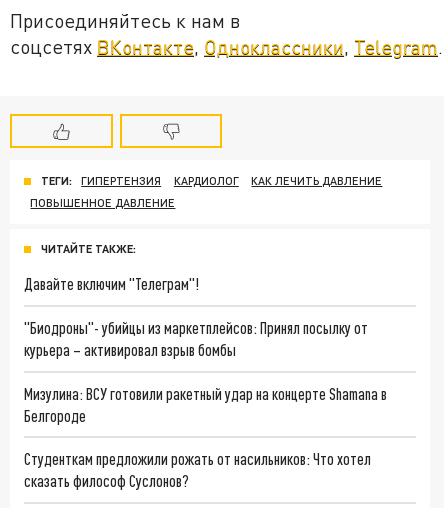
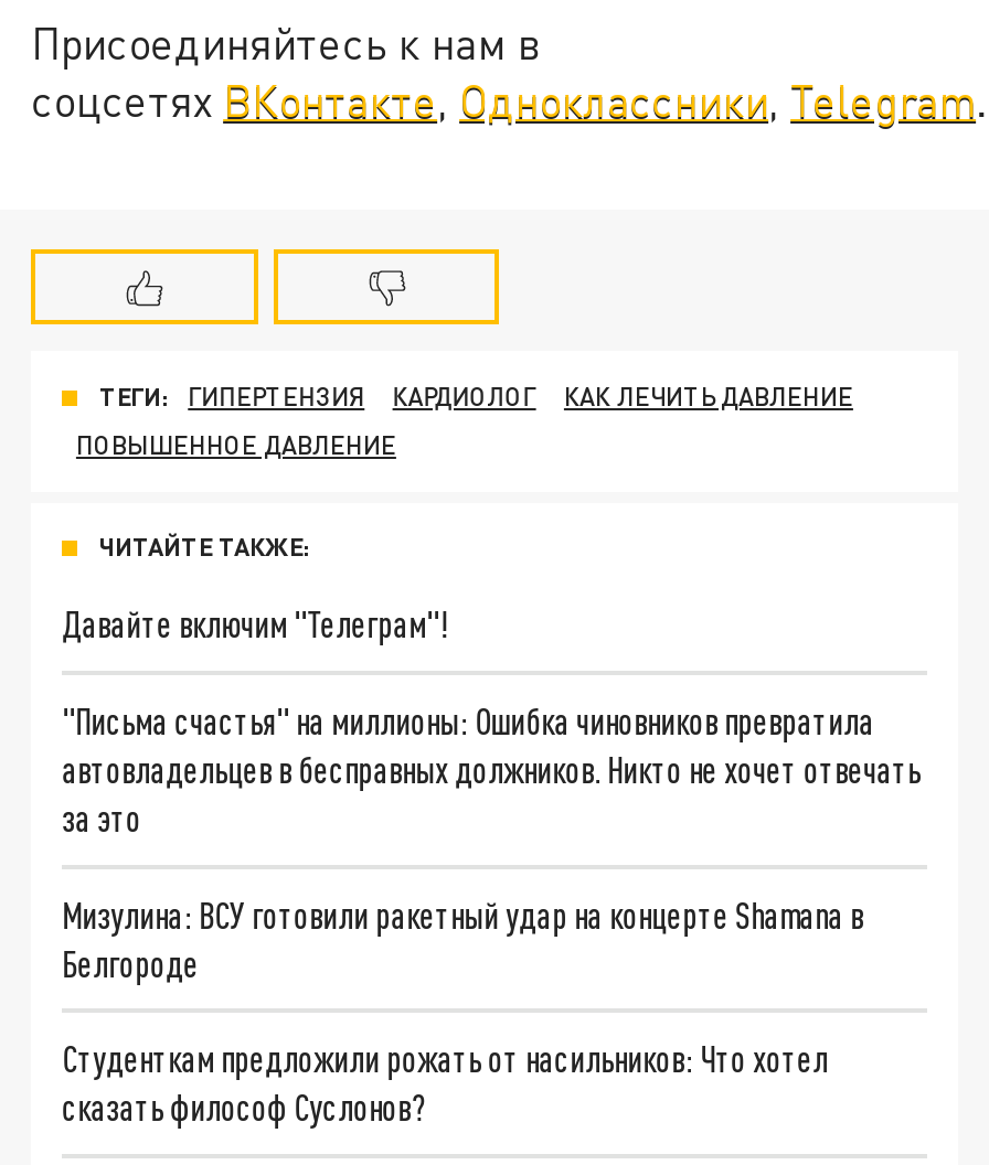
[24,318,368,359] "Биодроны"- убийцы из маркетплейсов: Принял посылку от | курьера – активировал взрыв бомбы -> [62,699,921,838] "Письма счастья" на миллионы: Ошибка чиновников превратила | автовладельцев в бесправных должников. Никто не хочет отвечать | за это

